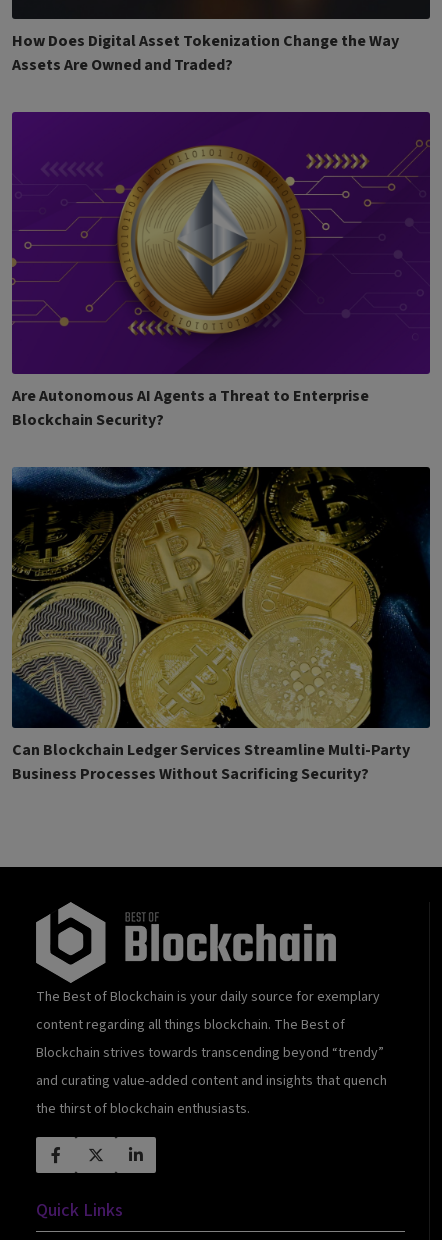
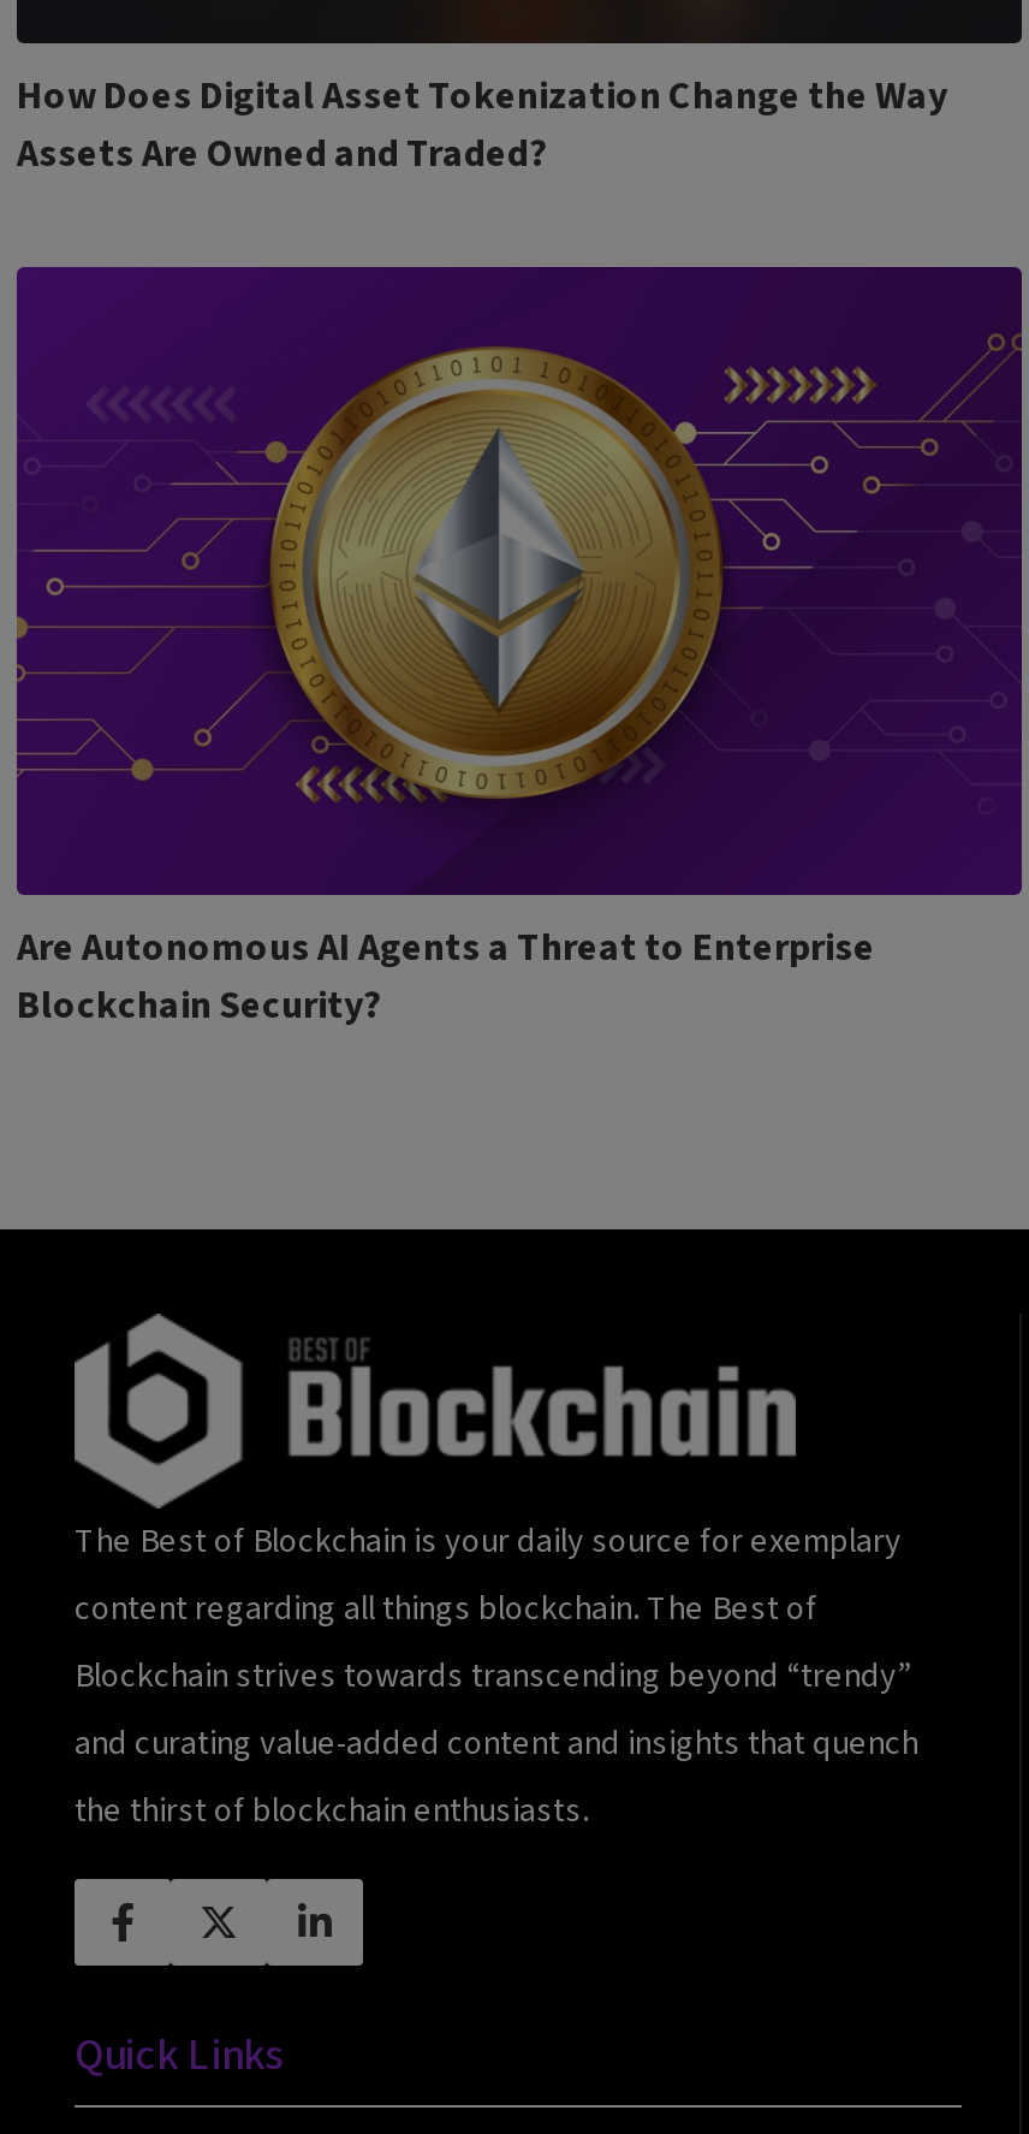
[11,466,431,785] [image] | Can Blockchain Ledger Services Streamline Multi-Party | Business Processes Without Sacrificing Security? -> none

